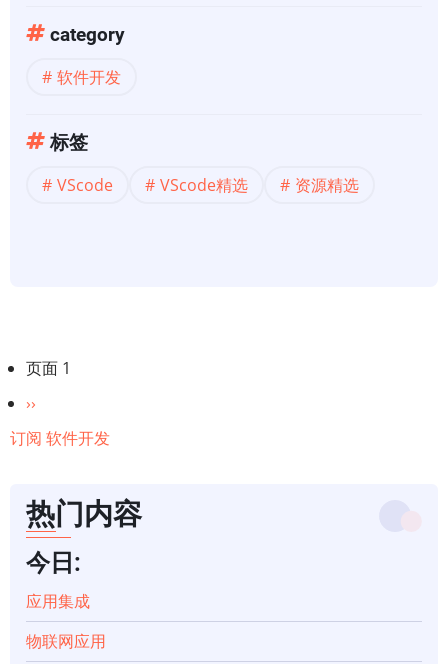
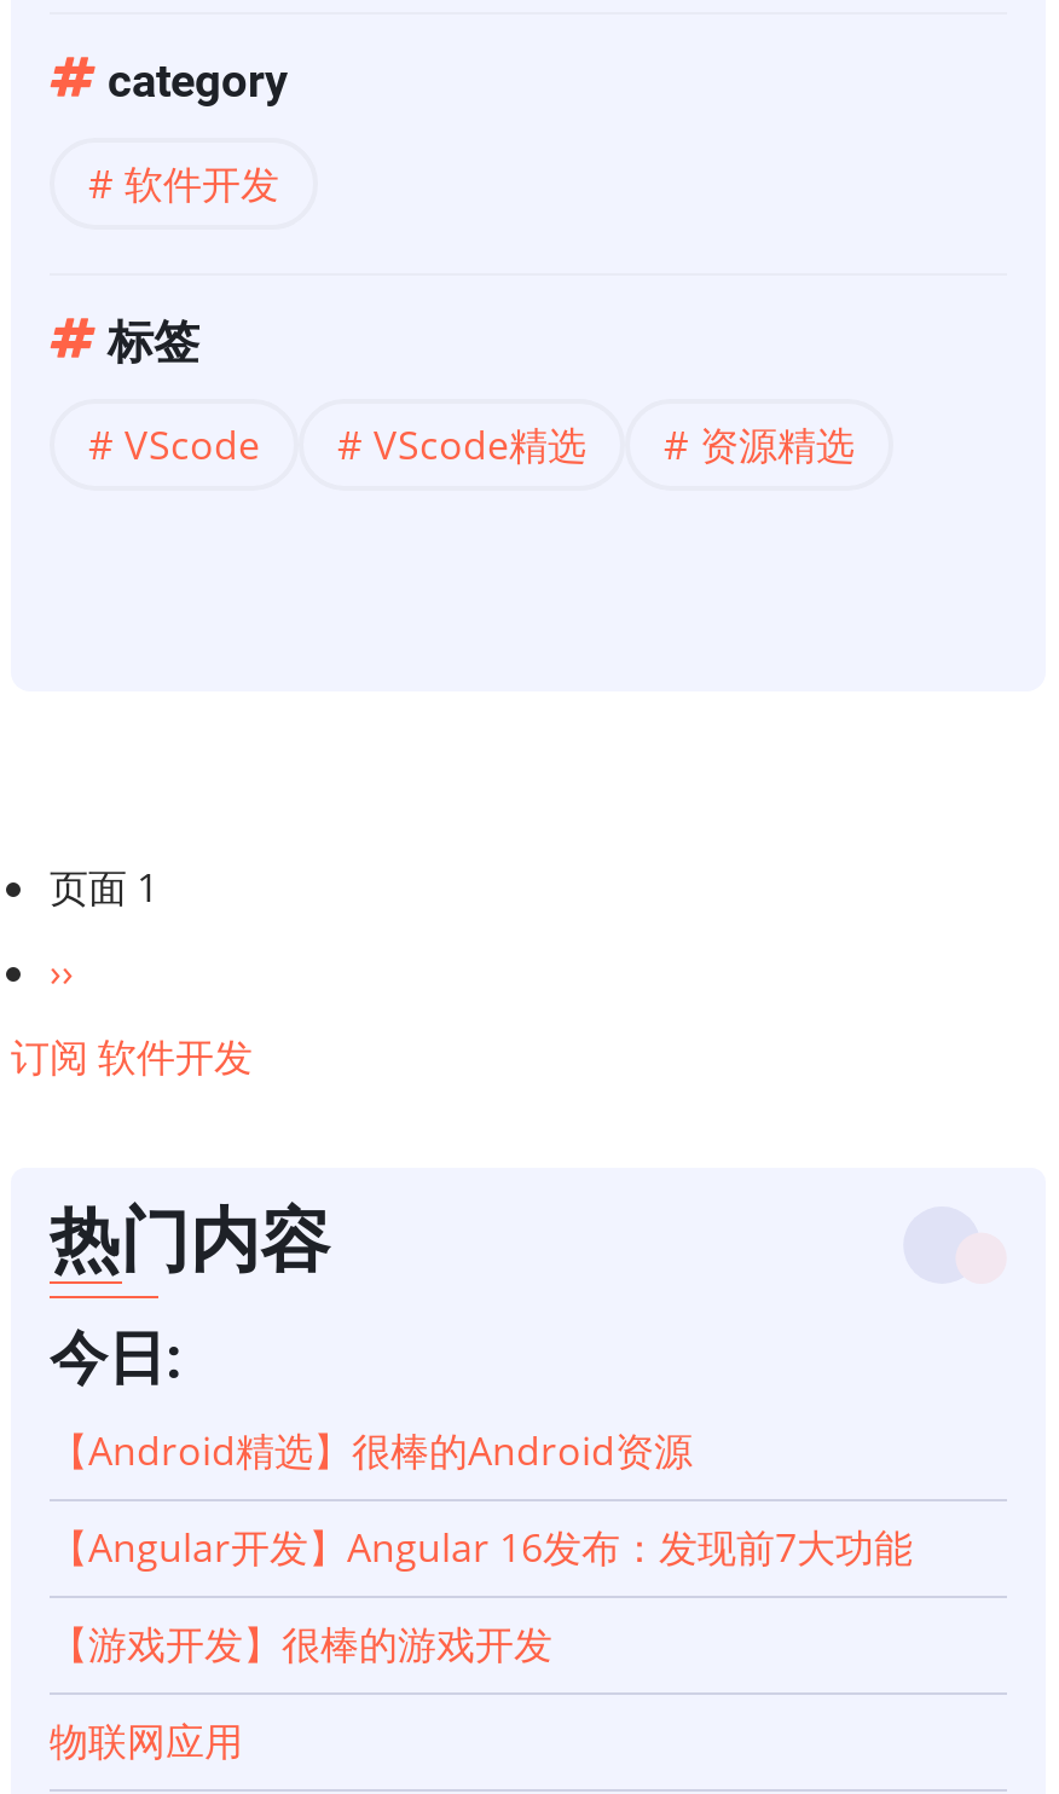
[26,589,90,611] 应用集成 -> [50,1423,913,1669] 【Android精选】很棒的Android资源 | 【Angular开发】Angular 16发布：发现前7大功能 | 【游戏开发】很棒的游戏开发

